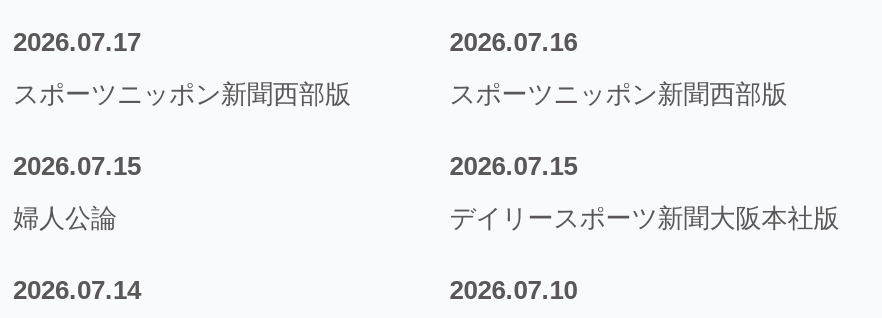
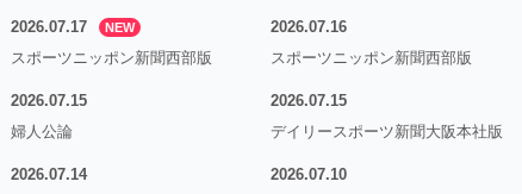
none -> [104,20,134,35] NEW

